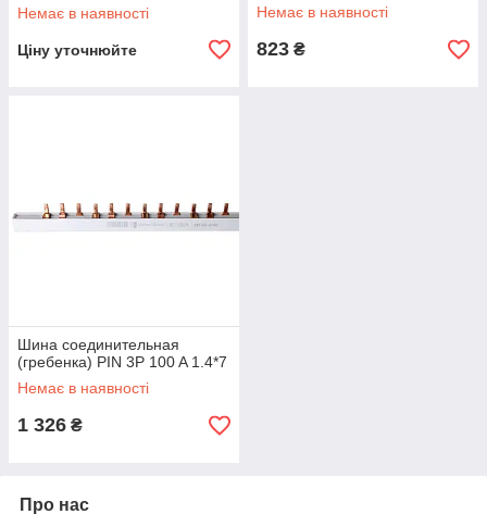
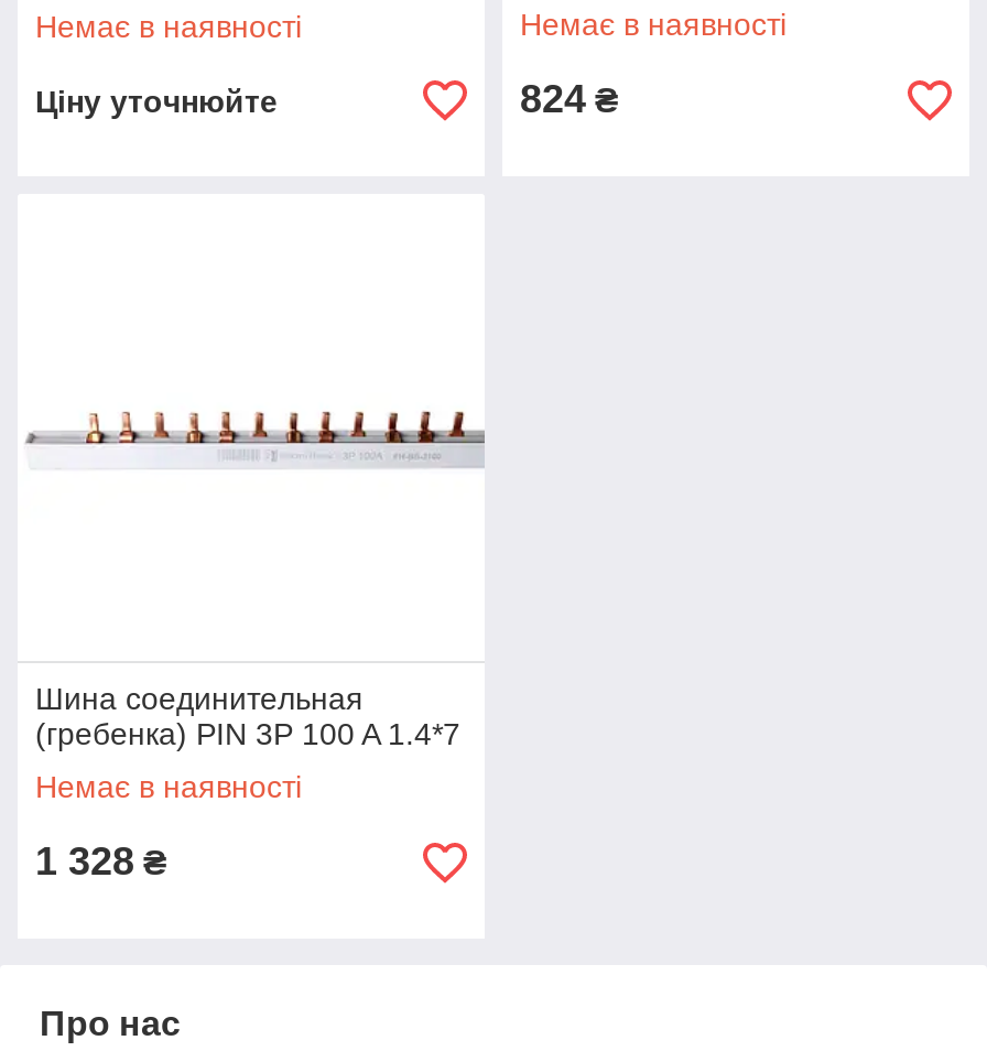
[257,38,305,60] 823 ₴ -> [520,77,619,121] 824 ₴
[17,414,83,436] 1 326 ₴ -> [35,839,167,884] 1 328 ₴

